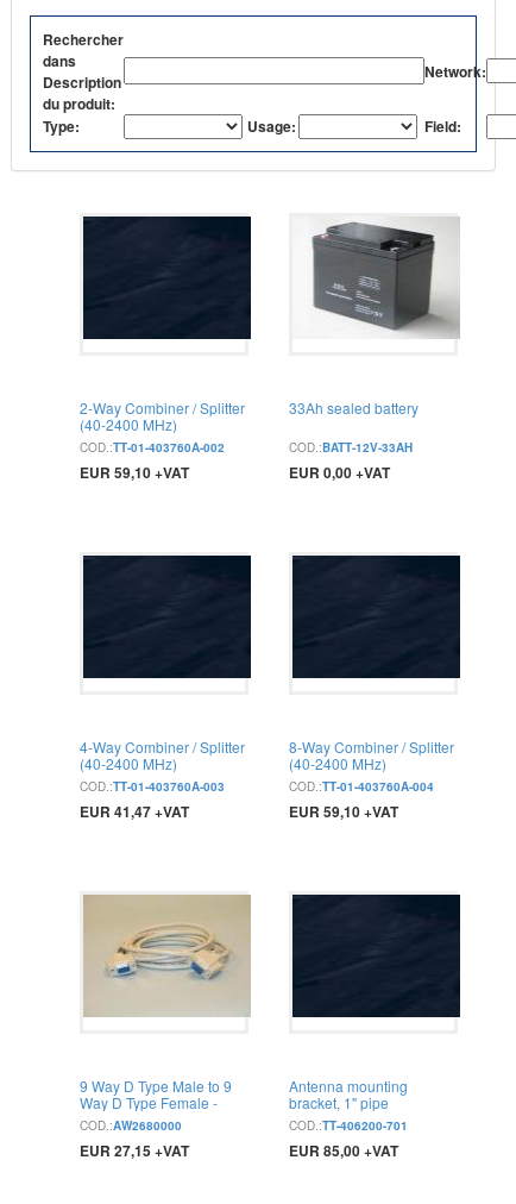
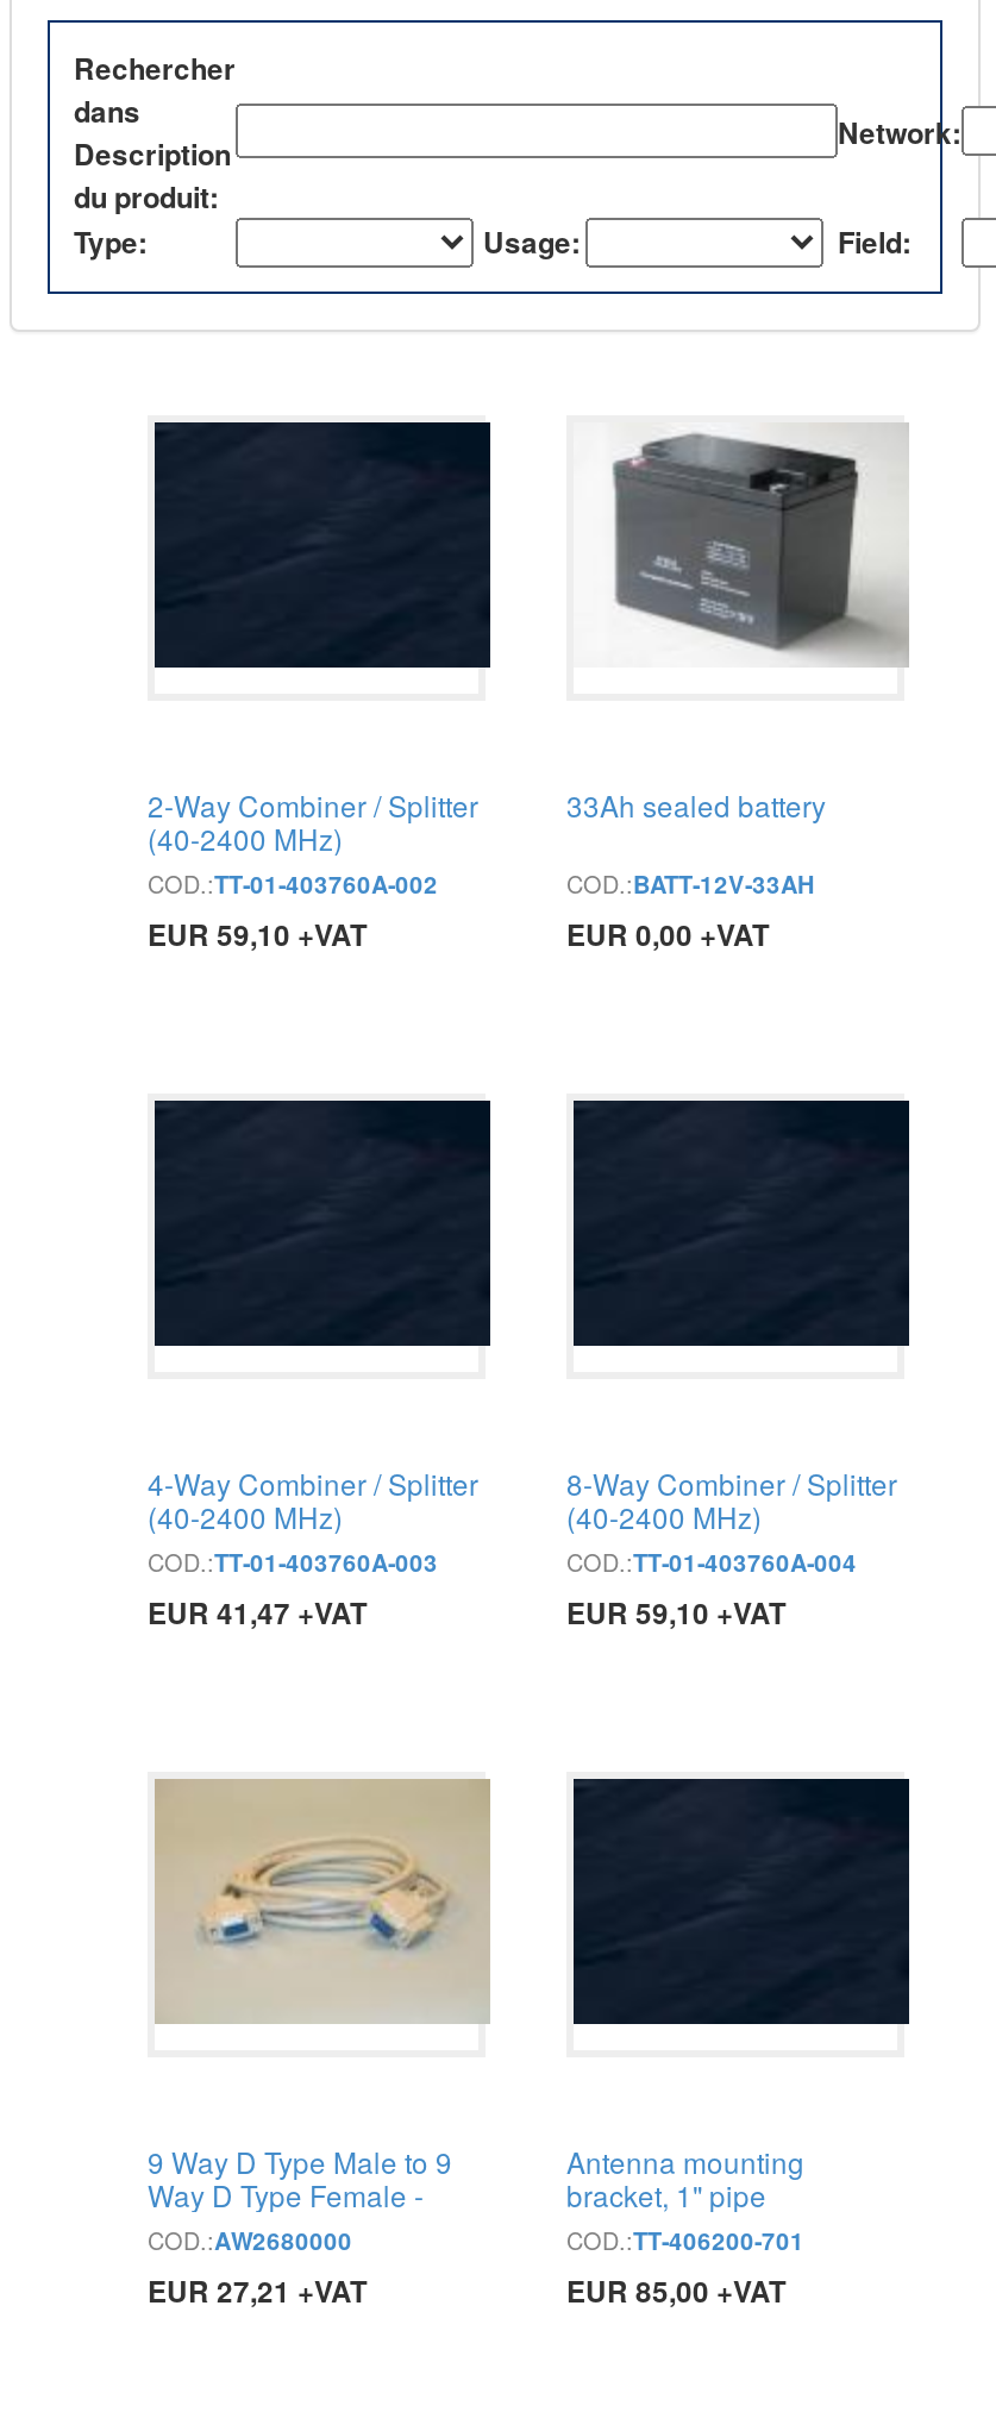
[80,1140,189,1161] EUR 27,15 +VAT -> [148,2269,367,2312] EUR 27,21 +VAT

